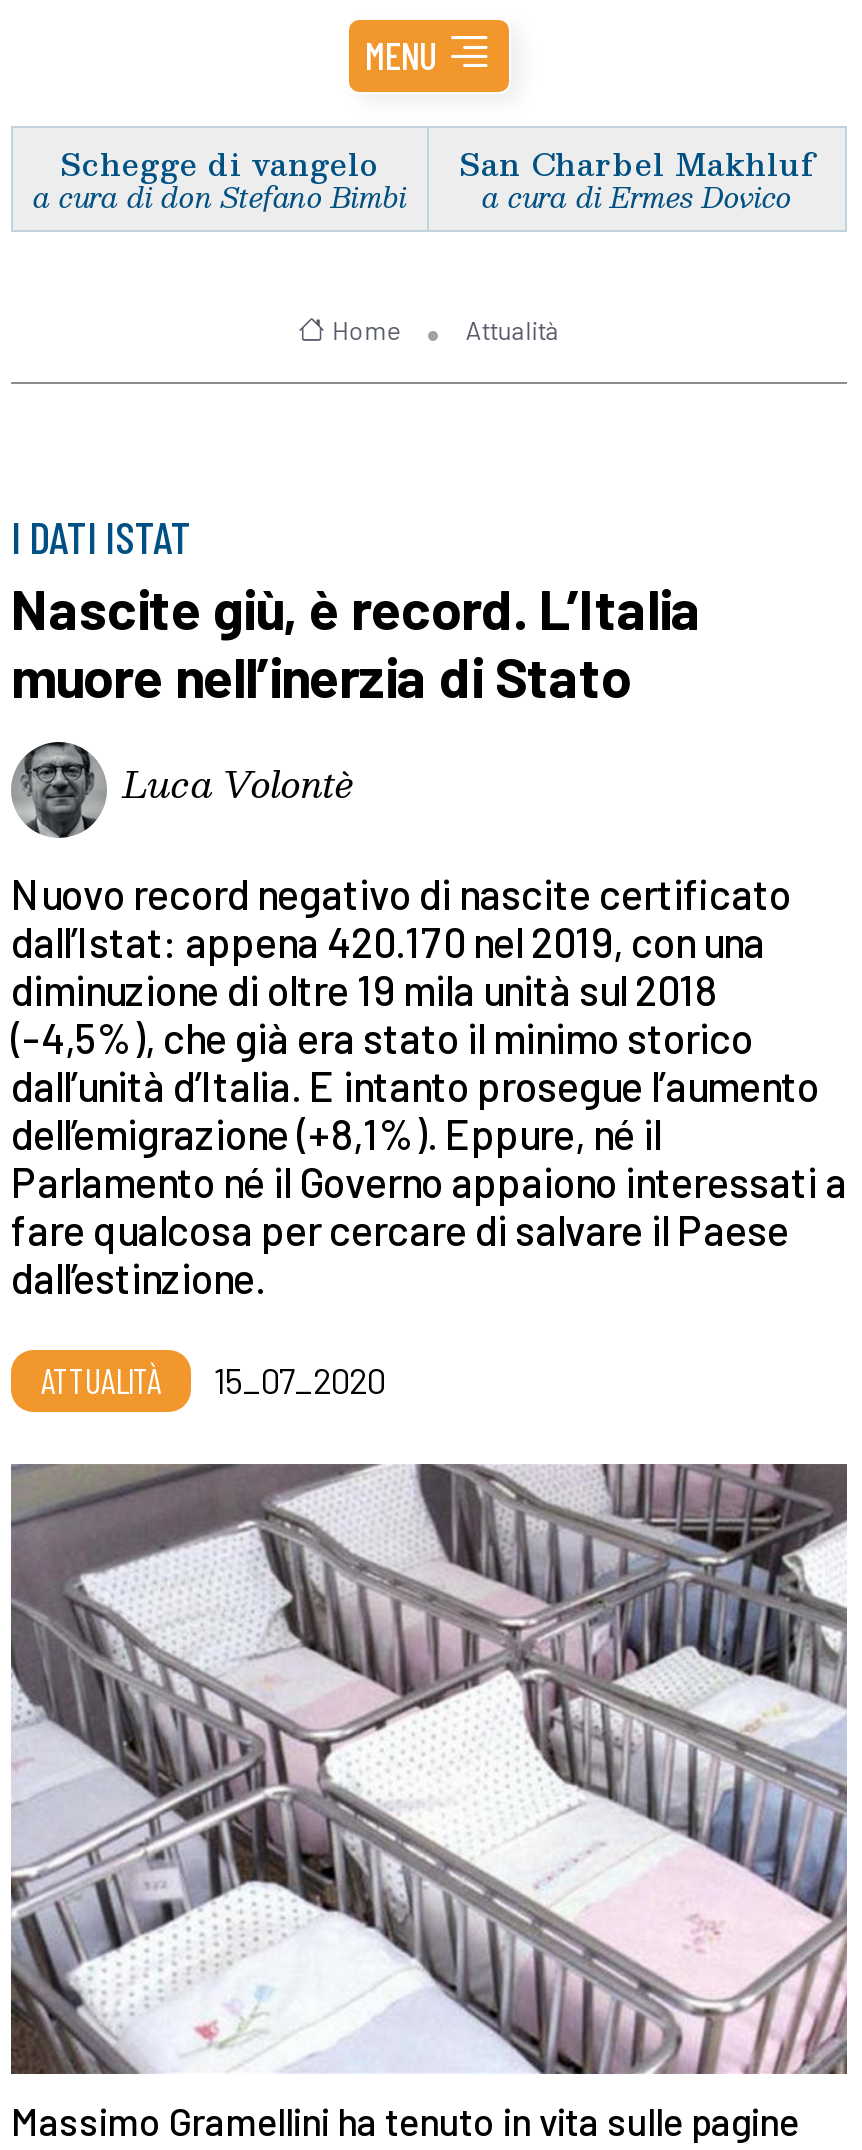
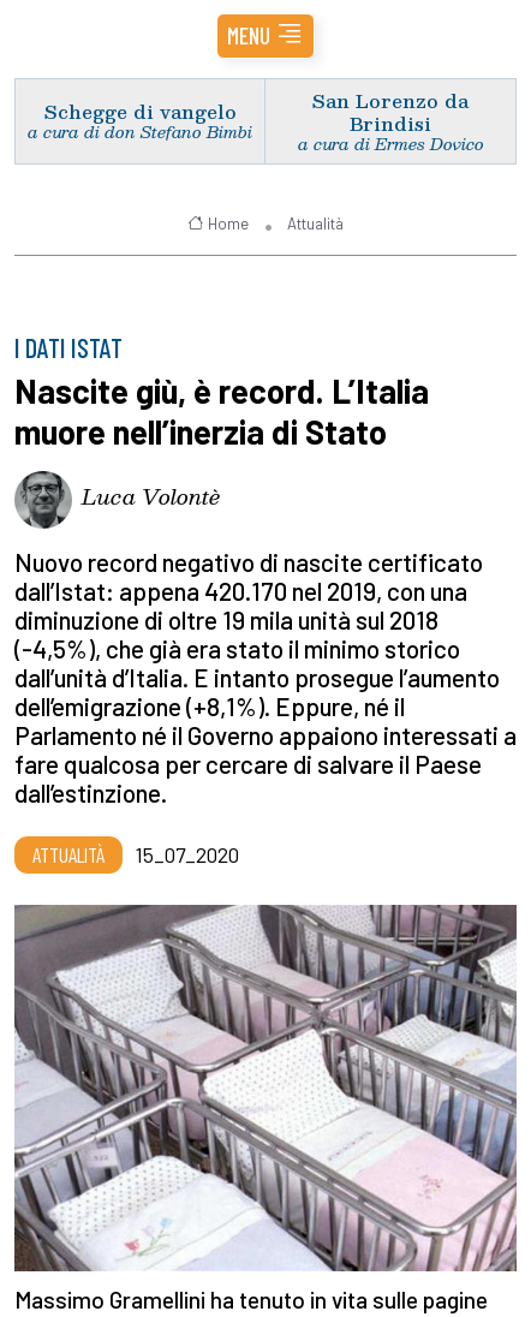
[459,137,815,187] San Charbel Makhluf -> [312,85,469,138] San Lorenzo da | Brindisi

